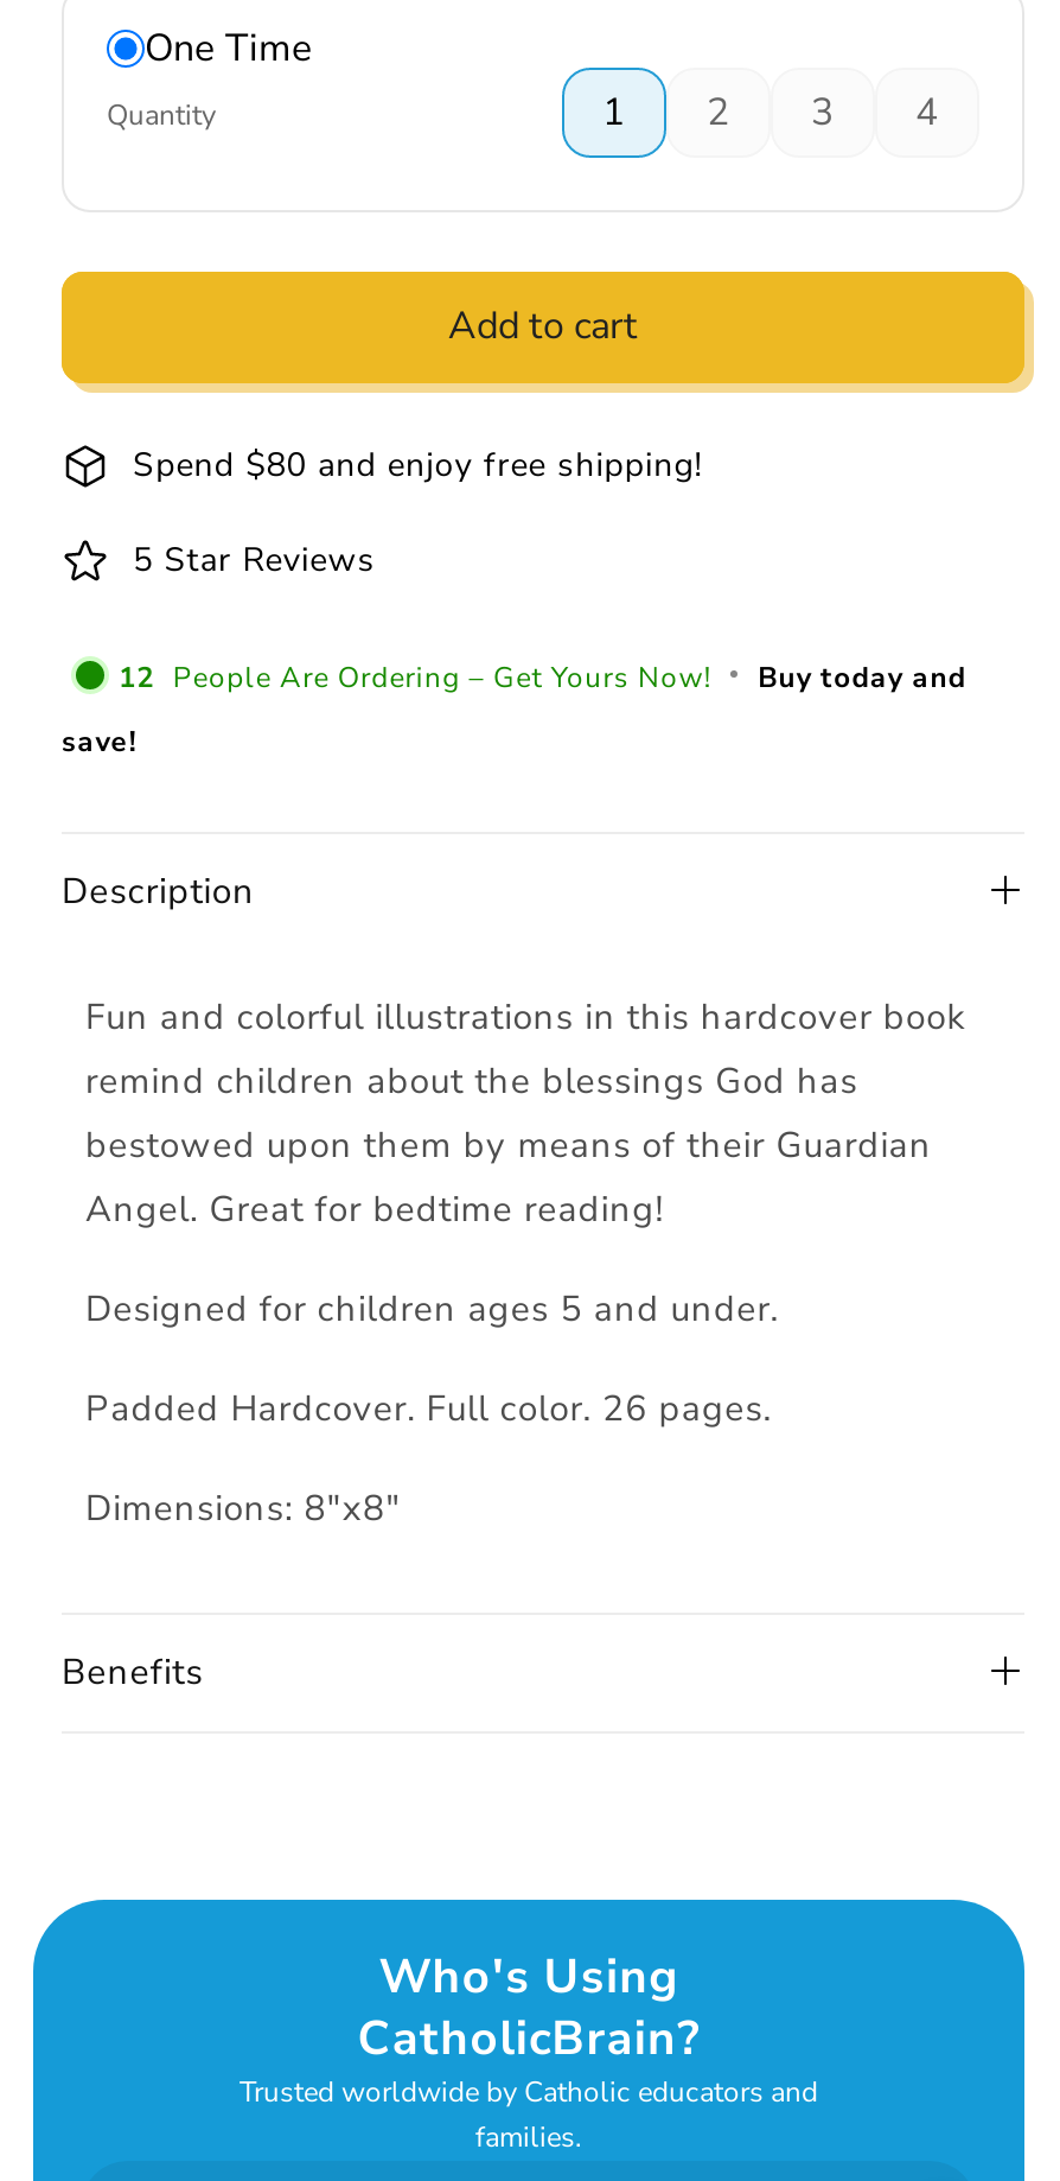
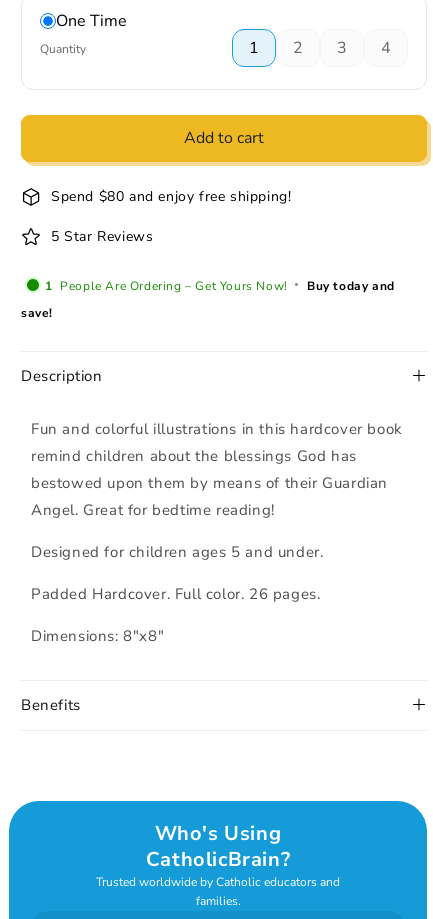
[119,659,721,697] 12 People Are Ordering – Get Yours Now! -> [45,277,291,293] 1 People Are Ordering – Get Yours Now!

